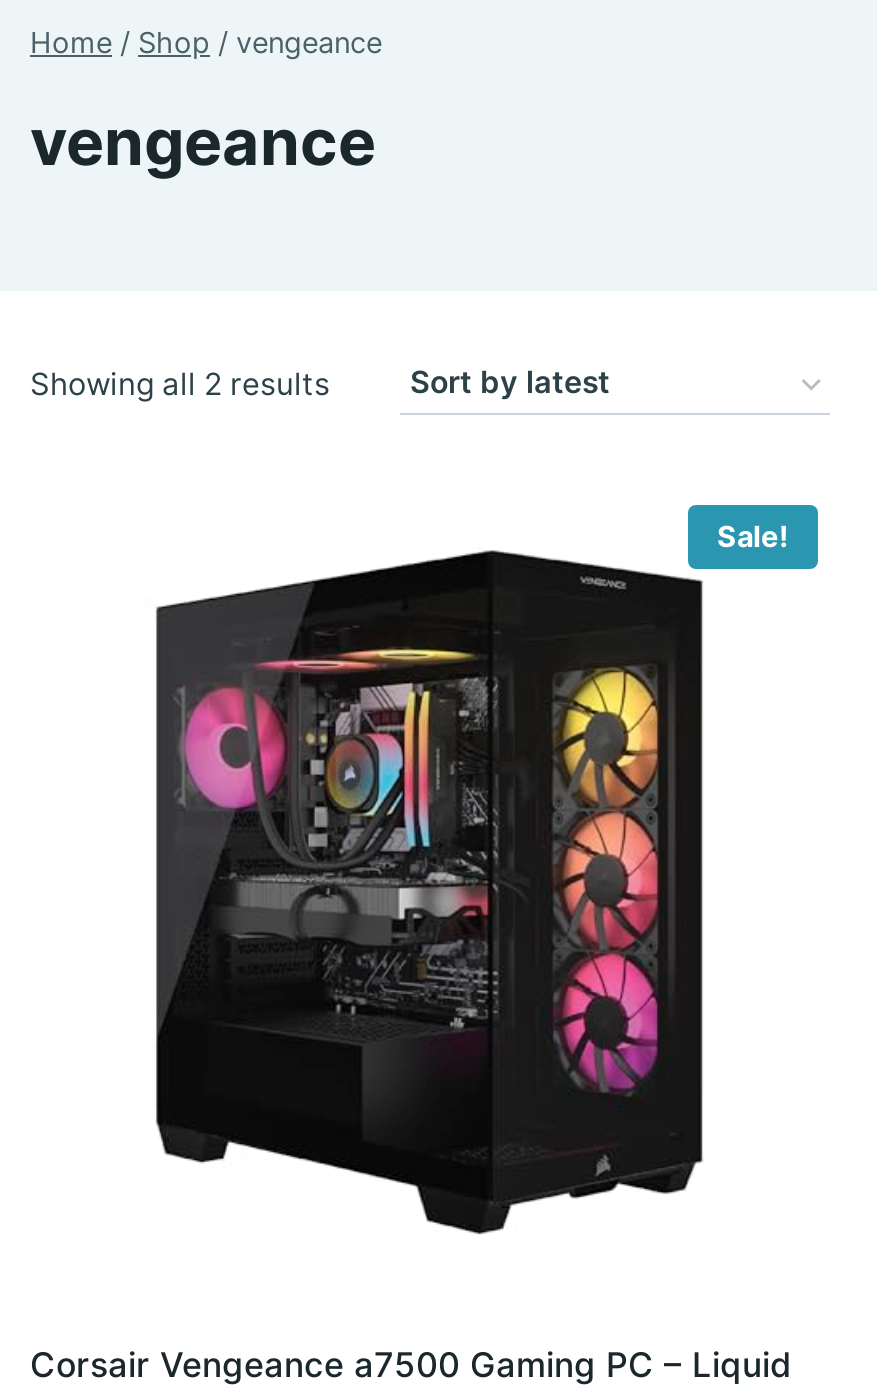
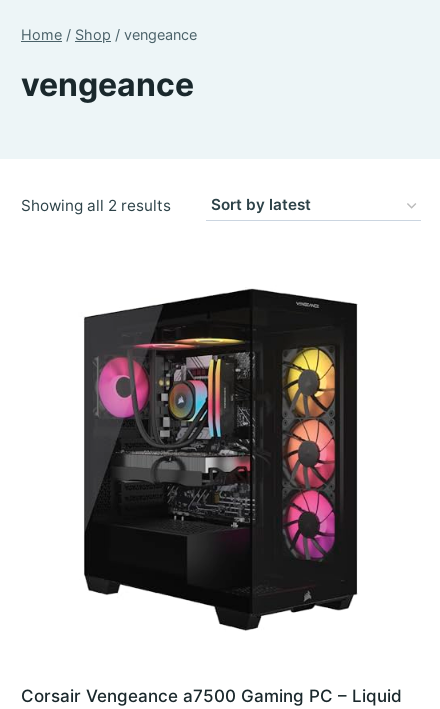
[717,518,789,554] Sale! -> none

